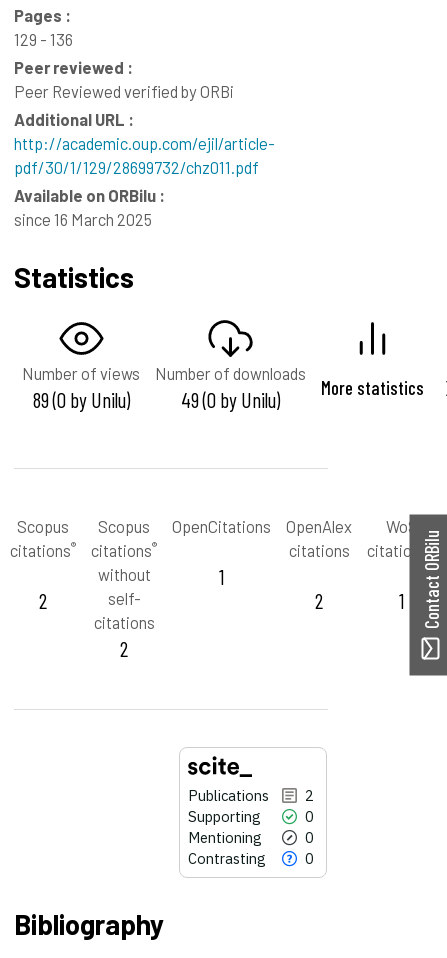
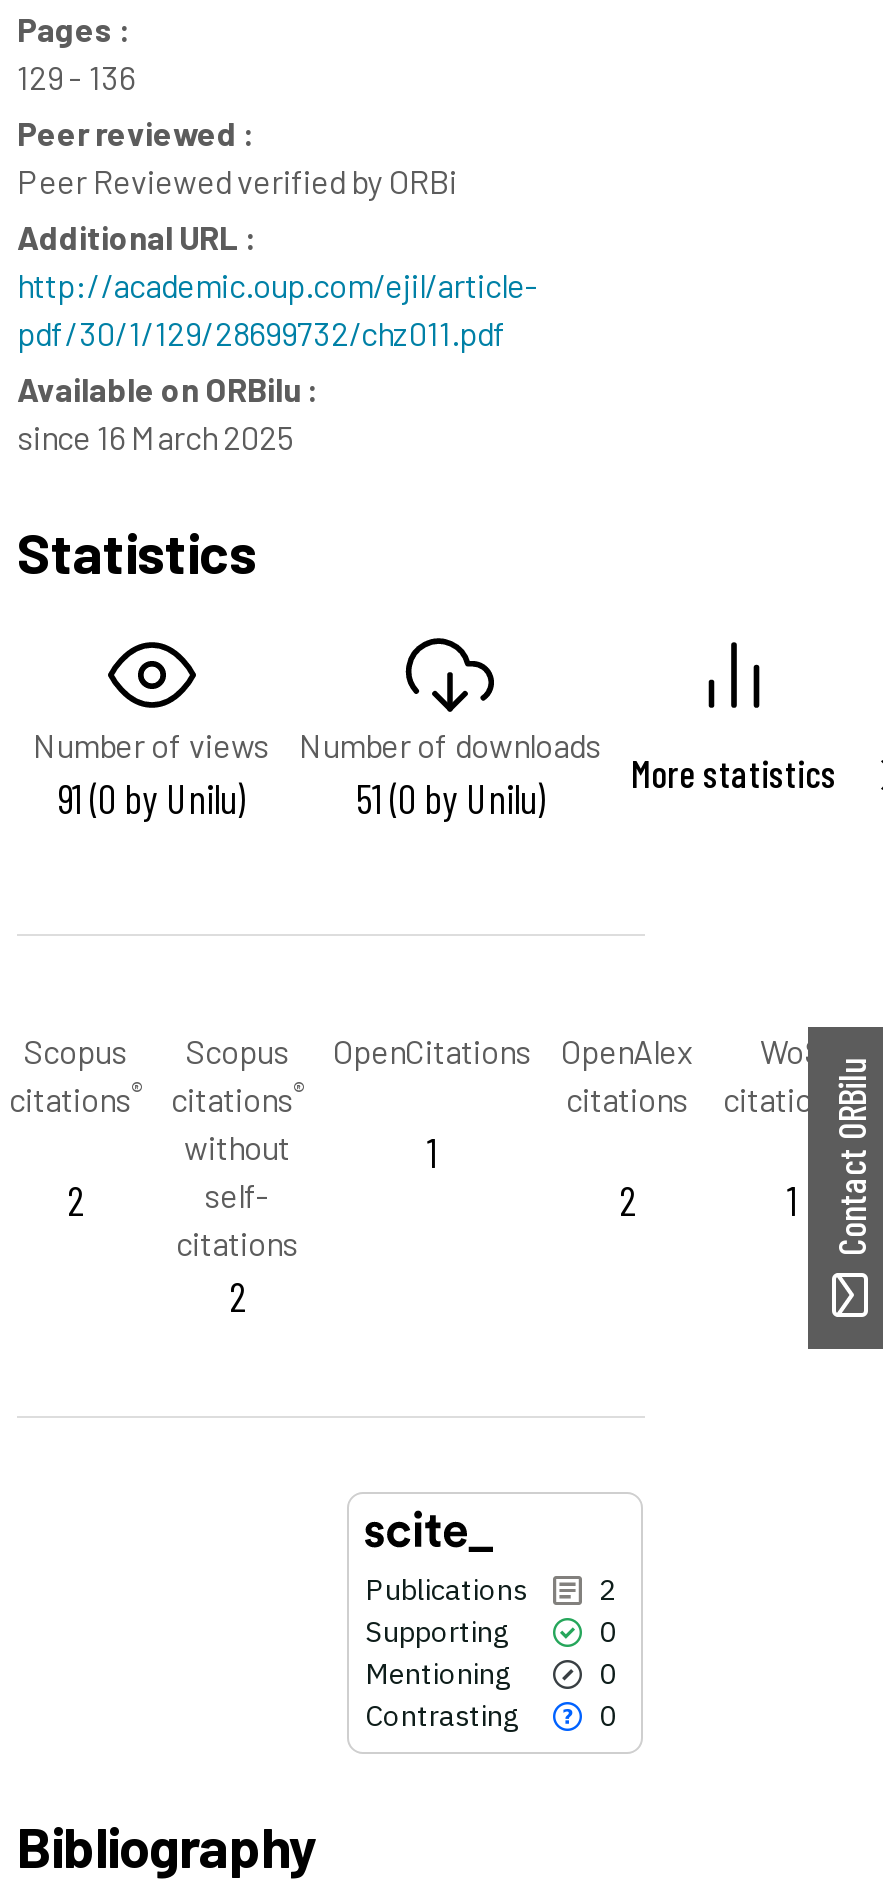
[181,376,424,412] 49 (0 by Unilu) More statistics -> [356,750,837,822] 51 (0 by Unilu) More statistics
[32,387,129,412] 89 (0 by Unilu) -> [58,772,244,822] 91 (0 by Unilu)

